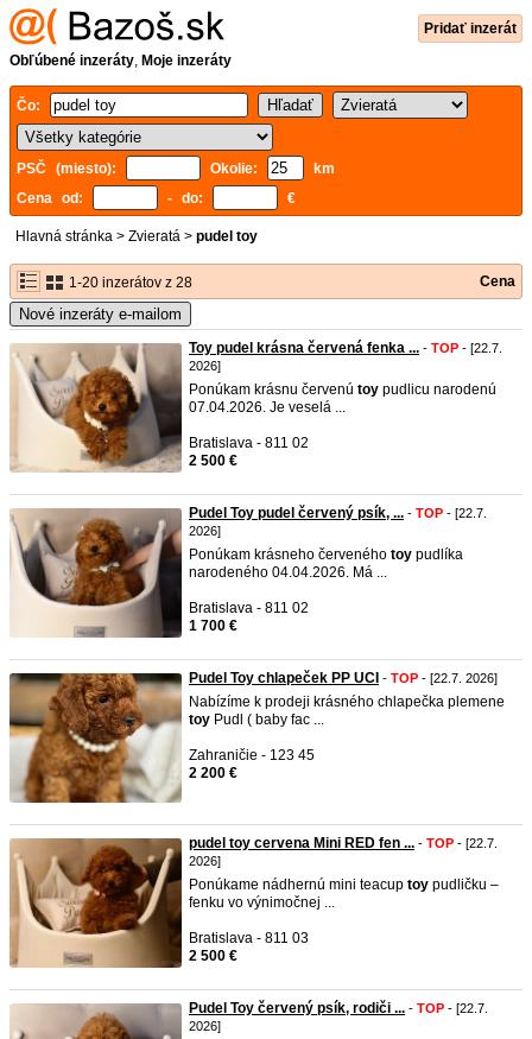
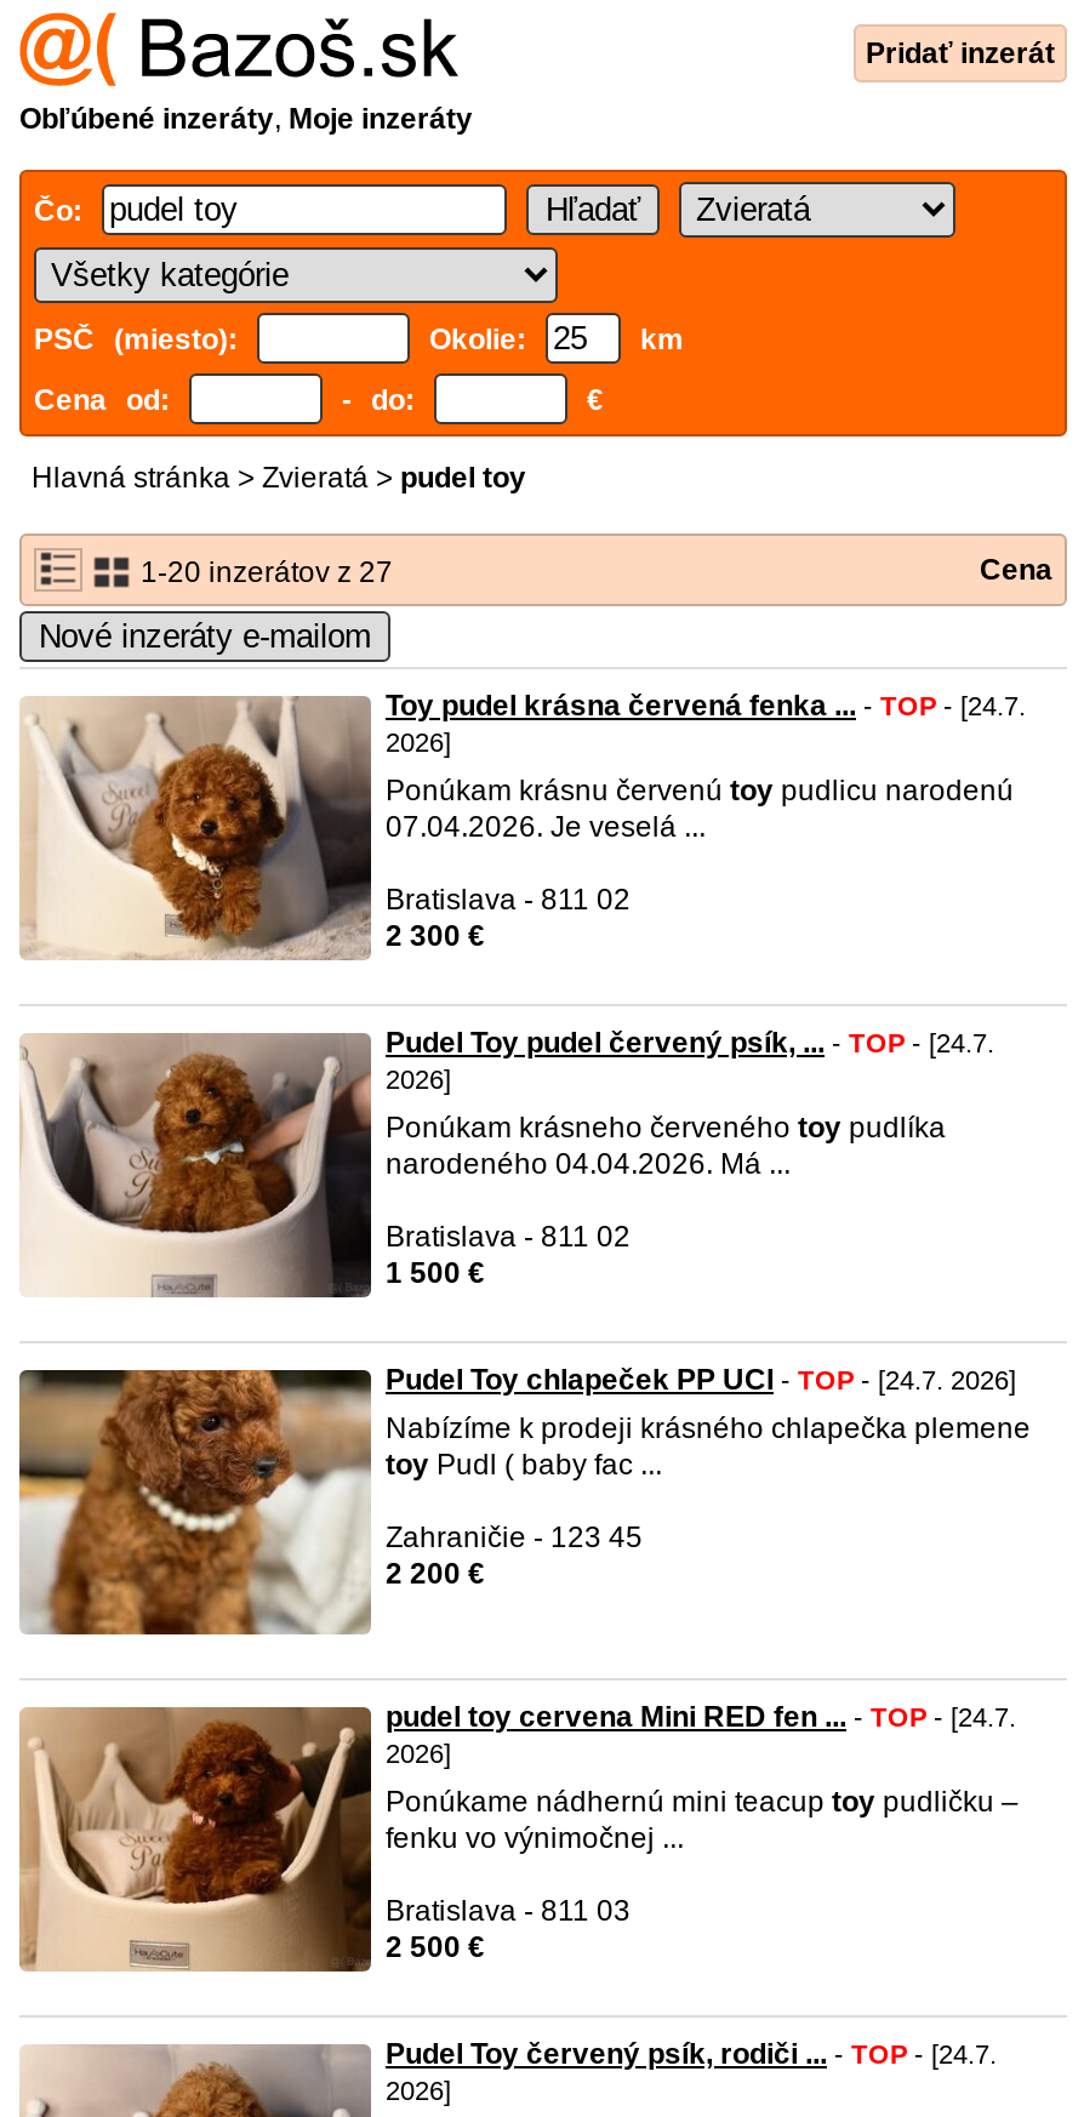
[65,274,192,291] 1-20 inzerátov z 28 -> [133,555,393,589] 1-20 inzerátov z 27
[189,340,502,356] Toy pudel krásna červená fenka ... - TOP - [22.7. -> [386,689,1026,723] Toy pudel krásna červená fenka ... - TOP - [24.7.
[189,452,237,469] 2 500 € -> [386,919,485,953] 2 300 €
[189,505,487,521] Pudel Toy pudel červený psík, ... - TOP - [22.7. -> [386,1026,994,1060] Pudel Toy pudel červený psík, ... - TOP - [24.7.
[189,617,237,634] 1 700 € -> [386,1256,485,1290] 1 500 €
[189,670,498,686] Pudel Toy chlapeček PP UCI - TOP - [22.7. 2026] -> [386,1363,1016,1397] Pudel Toy chlapeček PP UCI - TOP - [24.7. 2026]
[189,835,498,851] pudel toy cervena Mini RED fen ... - TOP - [22.7. -> [386,1700,1016,1734] pudel toy cervena Mini RED fen ... - TOP - [24.7.
[189,1000,488,1016] Pudel Toy červený psík, rodiči ... - TOP - [22.7. -> [386,2037,997,2071] Pudel Toy červený psík, rodiči ... - TOP - [24.7.

